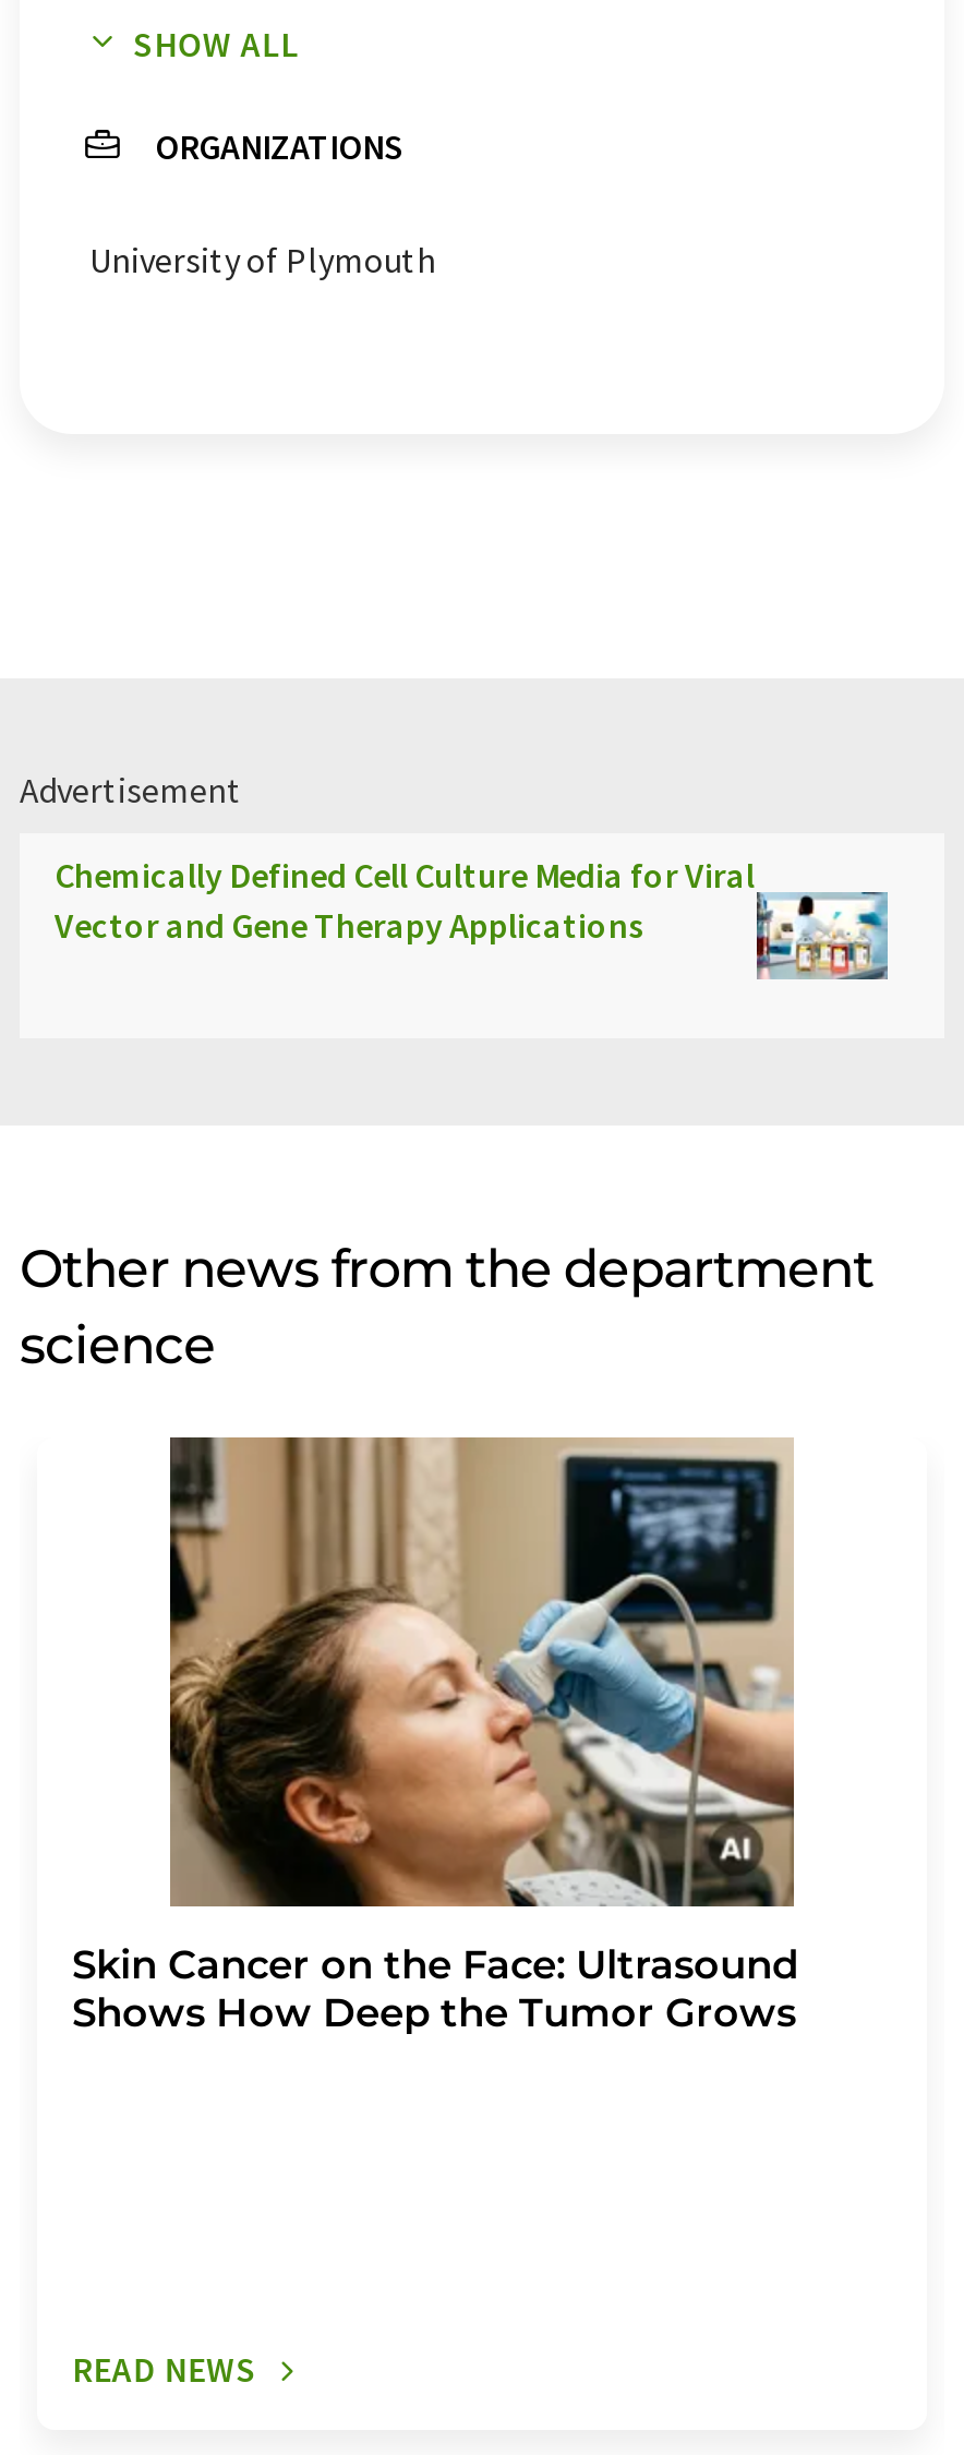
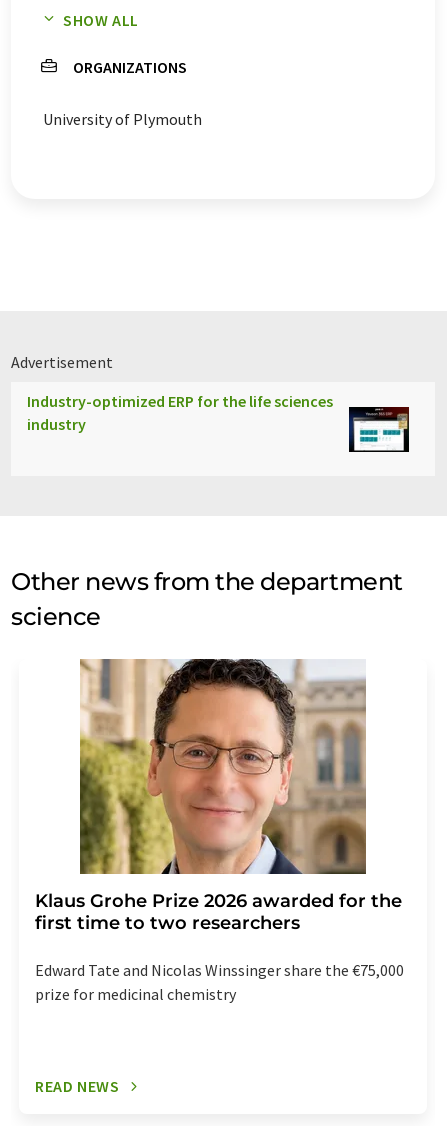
[55,853,888,985] [image] | Chemically Defined Cell Culture Media for Viral | Vector and Gene Therapy Applications -> [27,391,410,453] [image] | Industry-optimized ERP for the life sciences | industry
[72,1436,798,2037] [image] | Skin Cancer on the Face: Ultrasound | Shows How Deep the Tumor Grows -> [35,658,404,1004] [image] | Klaus Grohe Prize 2026 awarded for the | first time to two researchers | Edward Tate and Nicolas Winssinger share the €75,000 | prize for medicinal chemistry

